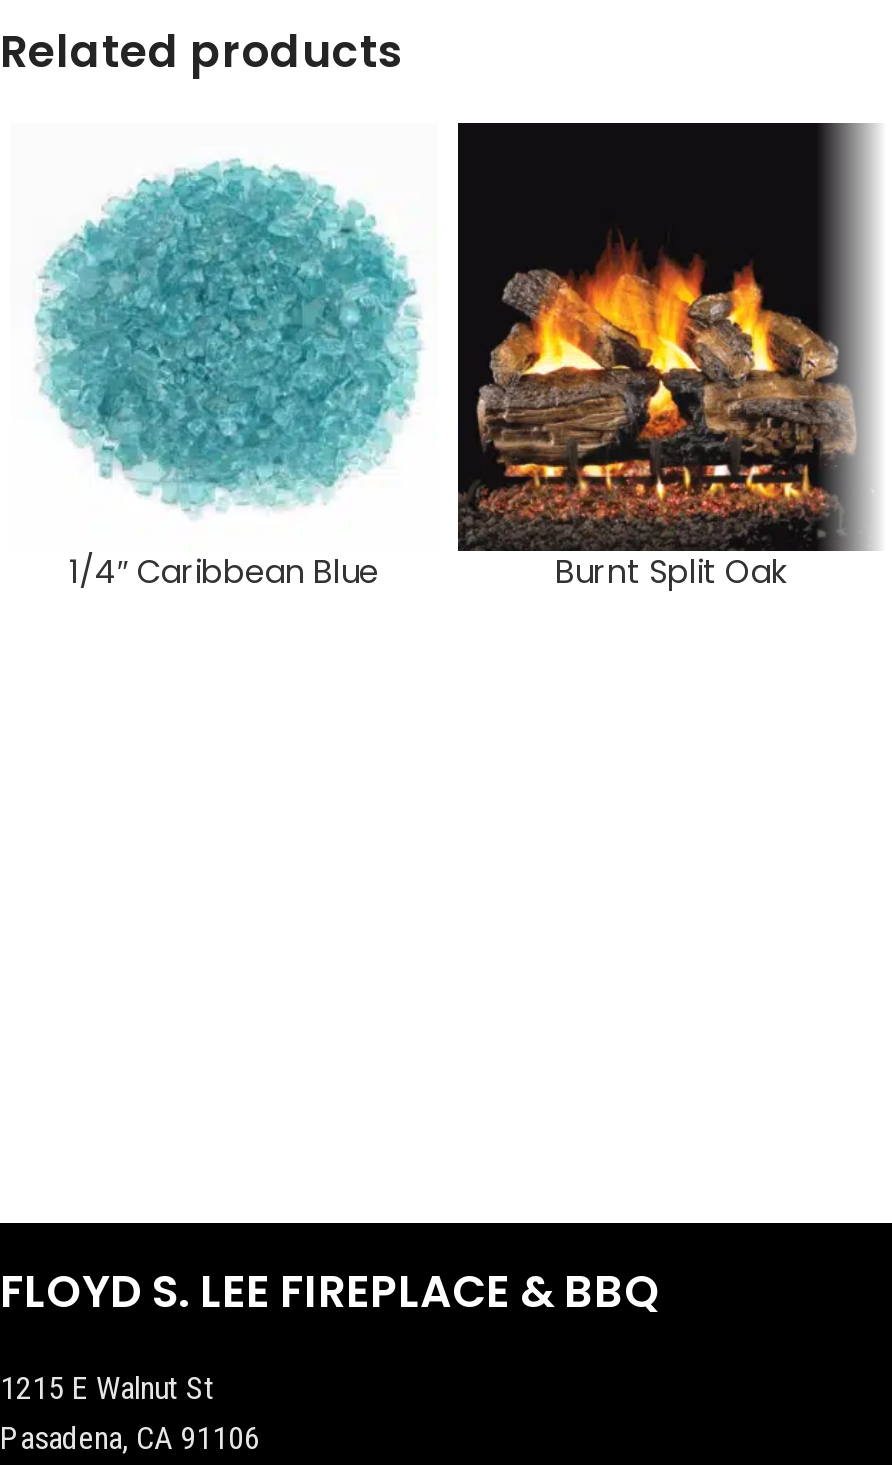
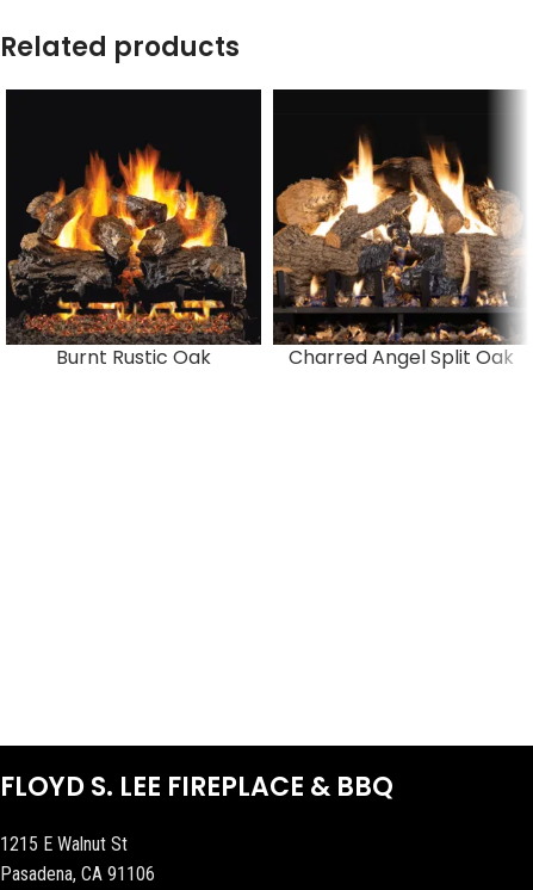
[10,123,789,595] [image] | 1/4″ Caribbean Blue | Burnt Split Oak -> [5,88,513,371] [image] | Burnt Rustic Oak | Charred Angel Split Oak
[456,203,872,535] [image] -> [272,136,519,335] [image]

